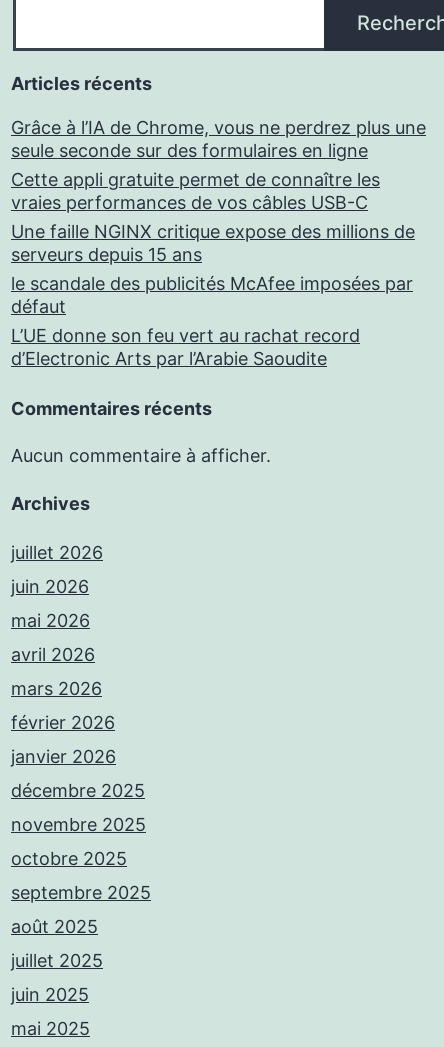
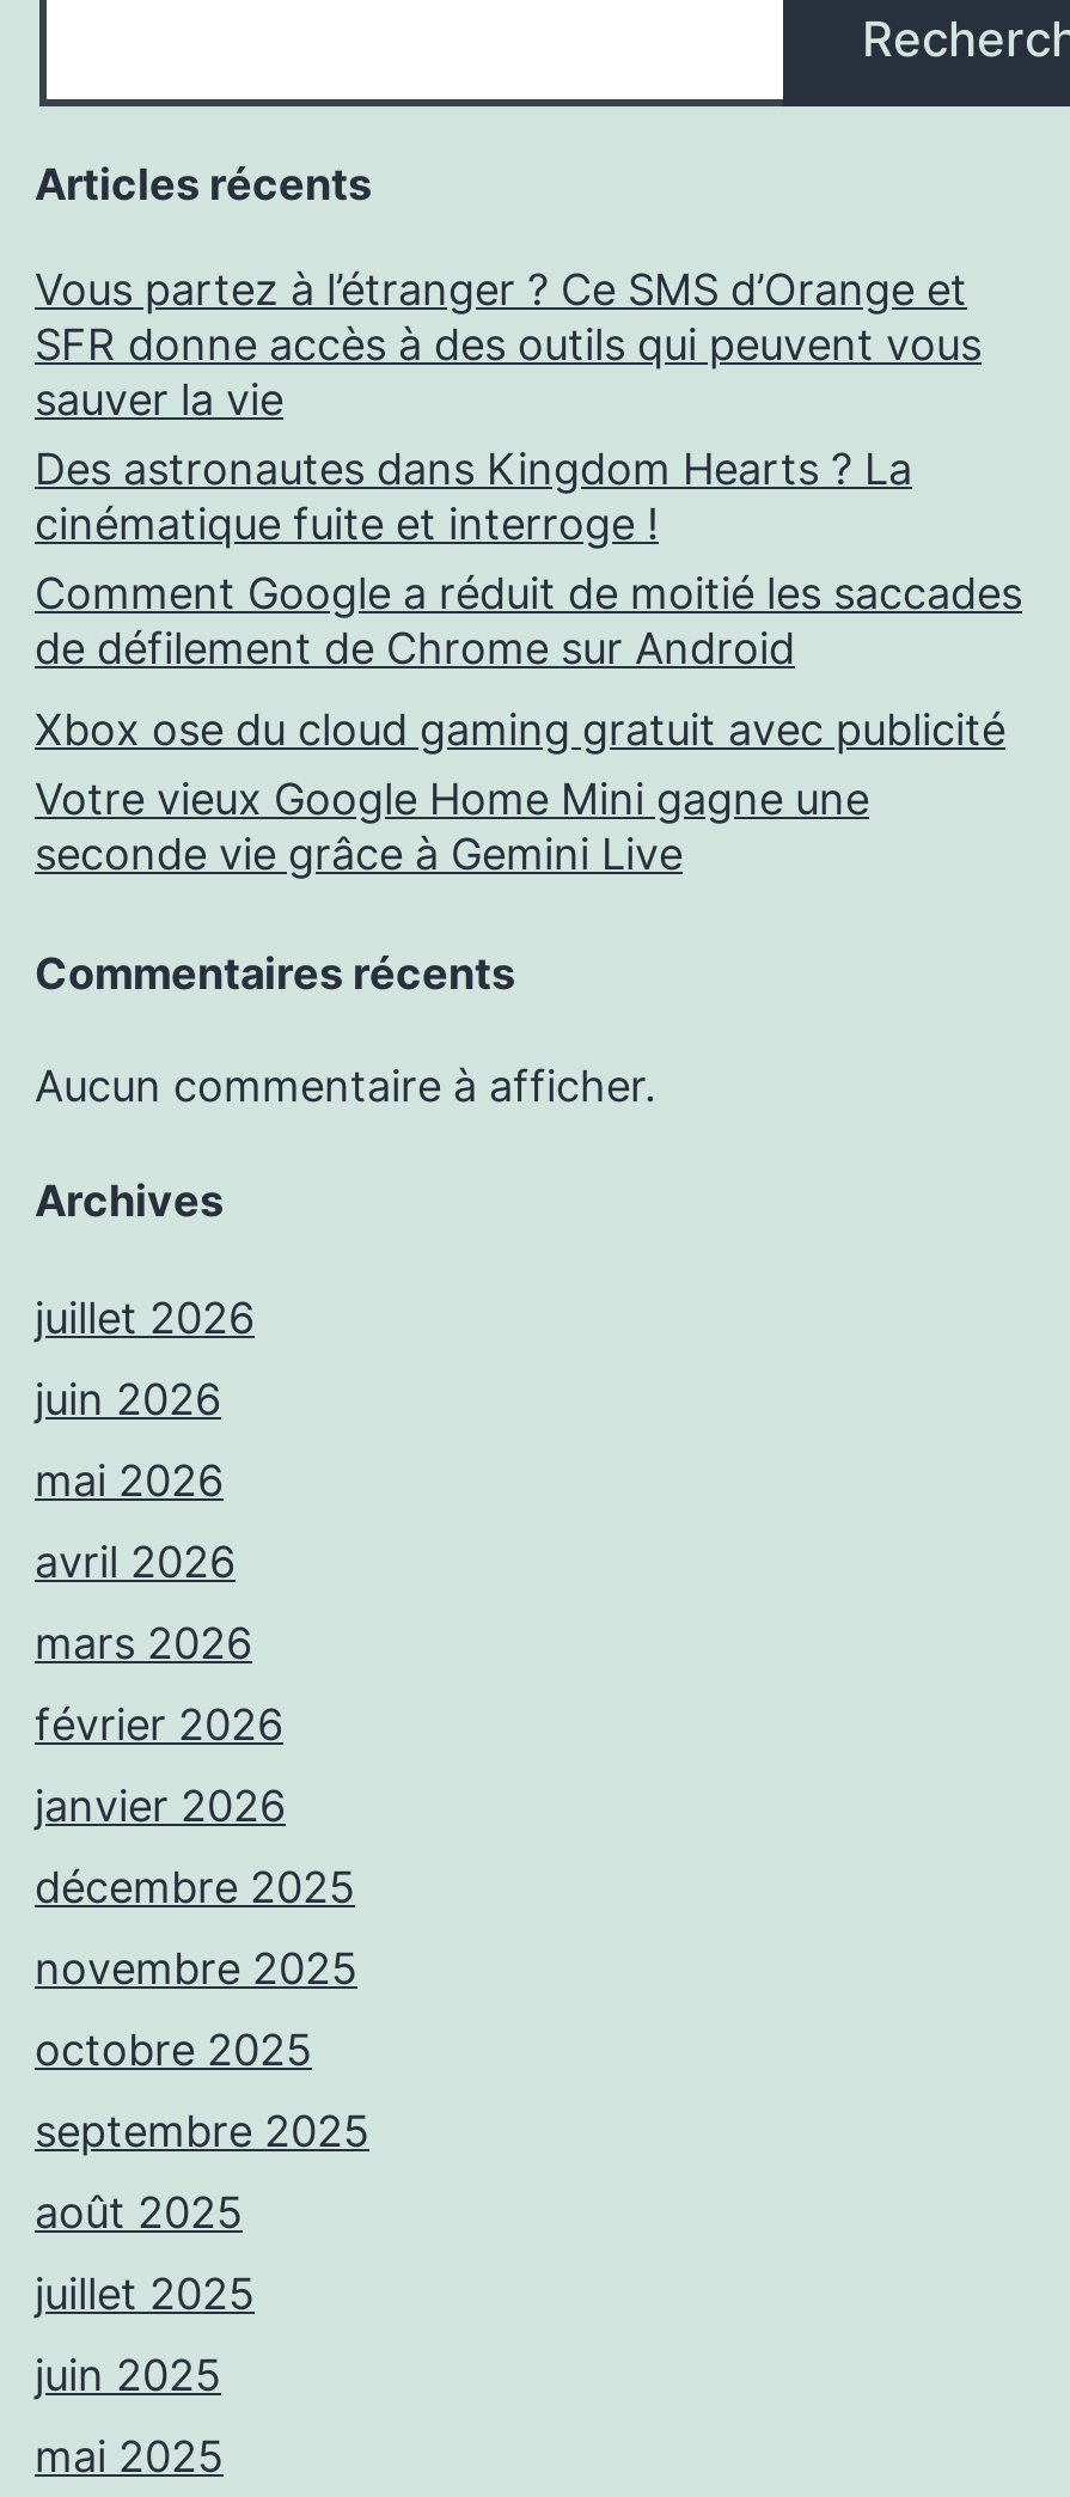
[11,117,426,369] Grâce à l’IA de Chrome, vous ne perdrez plus une | seule seconde sur des formulaires en ligne | Cette appli gratuite permet de connaître les | vraies performances de vos câbles USB-C | Une faille NGINX critique expose des millions de | serveurs depuis 15 ans | le scandale des publicités McAfee imposées par | défaut | L’UE donne son feu vert au rachat record | d’Electronic Arts par l’Arabie Saoudite -> [35,265,1022,879] Vous partez à l’étranger ? Ce SMS d’Orange et | SFR donne accès à des outils qui peuvent vous | sauver la vie | Des astronautes dans Kingdom Hearts ? La | cinématique fuite et interroge ! | Comment Google a réduit de moitié les saccades | de défilement de Chrome sur Android | Xbox ose du cloud gaming gratuit avec publicité | Votre vieux Google Home Mini gagne une | seconde vie grâce à Gemini Live

